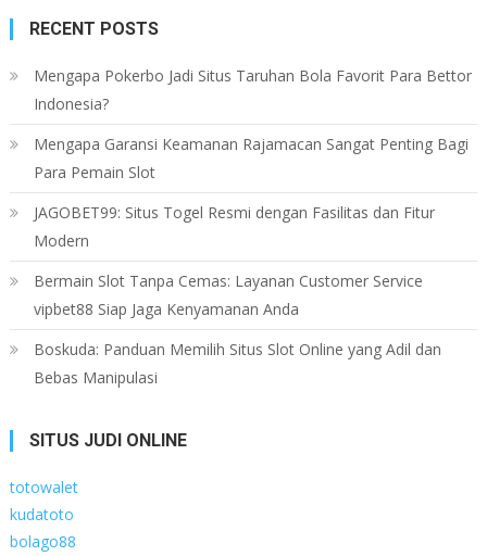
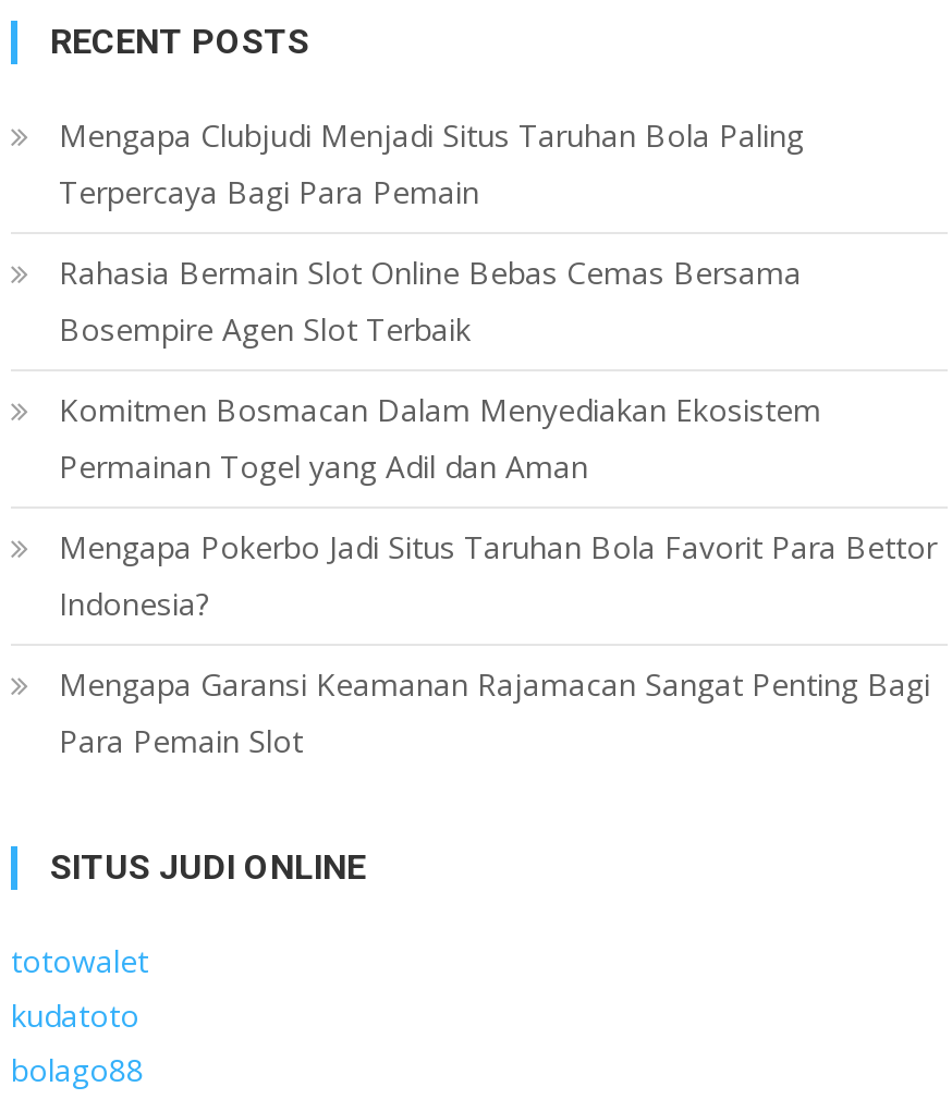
none -> [59,114,821,487] Mengapa Clubjudi Menjadi Situs Taruhan Bola Paling | Terpercaya Bagi Para Pemain | Rahasia Bermain Slot Online Bebas Cemas Bersama | Bosempire Agen Slot Terbaik | Komitmen Bosmacan Dalam Menyediakan Ekosistem | Permainan Togel yang Adil dan Aman
moved [34,65,472,182] -> [59,526,937,761]: Mengapa Pokerbo Jadi Situs Taruhan Bola Favorit Para Bettor | Indonesia? | Mengapa Garansi Keamanan Rajamacan Sangat Penting Bagi | Para Pemain Slot
[34,202,441,388] JAGOBET99: Situs Togel Resmi dengan Fasilitas dan Fitur | Modern | Bermain Slot Tanpa Cemas: Layanan Customer Service | vipbet88 Siap Jaga Kenyamanan Anda | Boskuda: Panduan Memilih Situs Slot Online yang Adil dan | Bebas Manipulasi -> none

